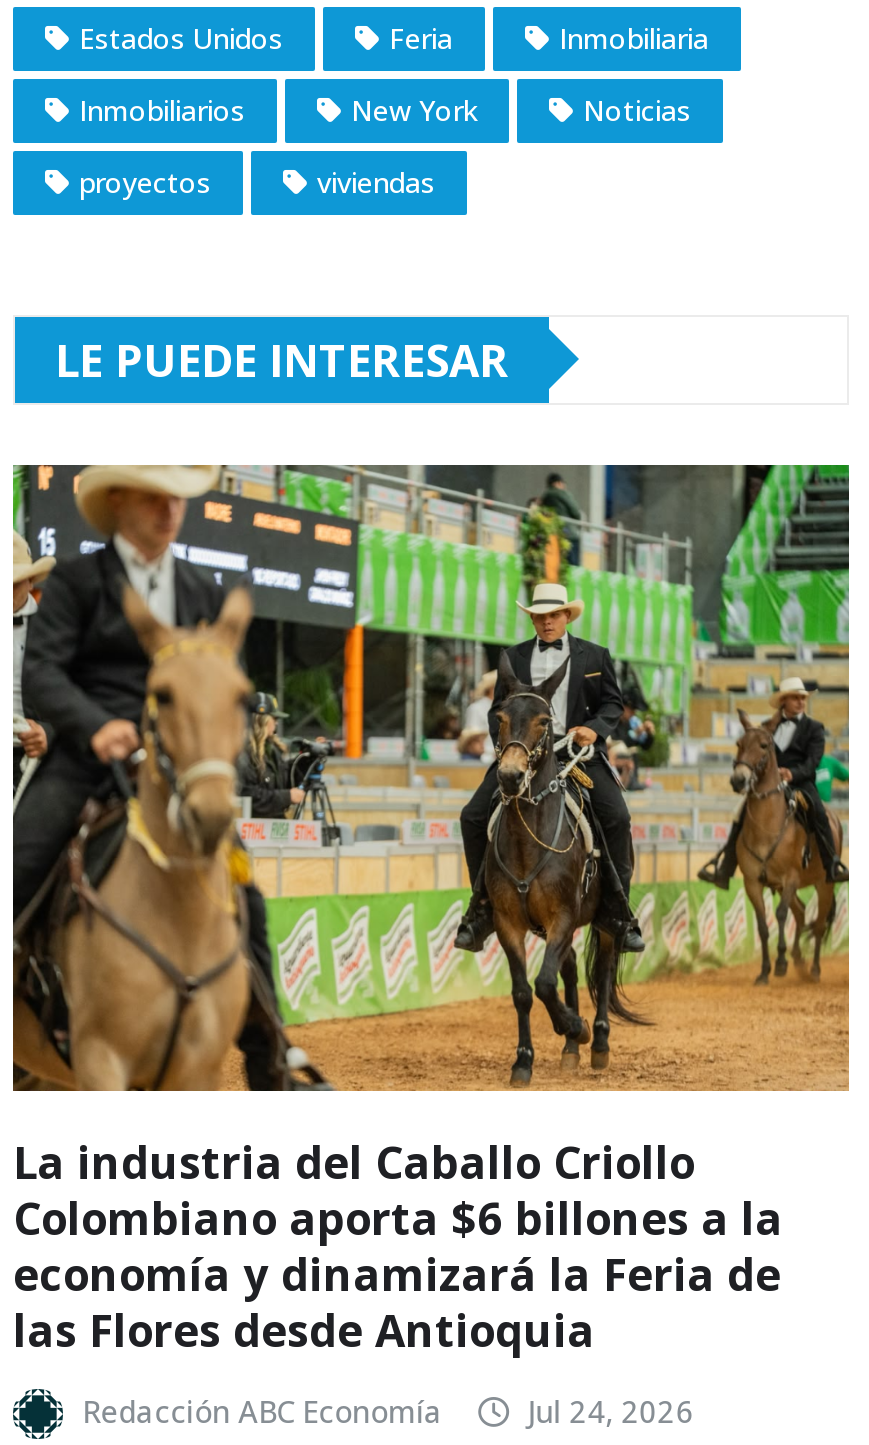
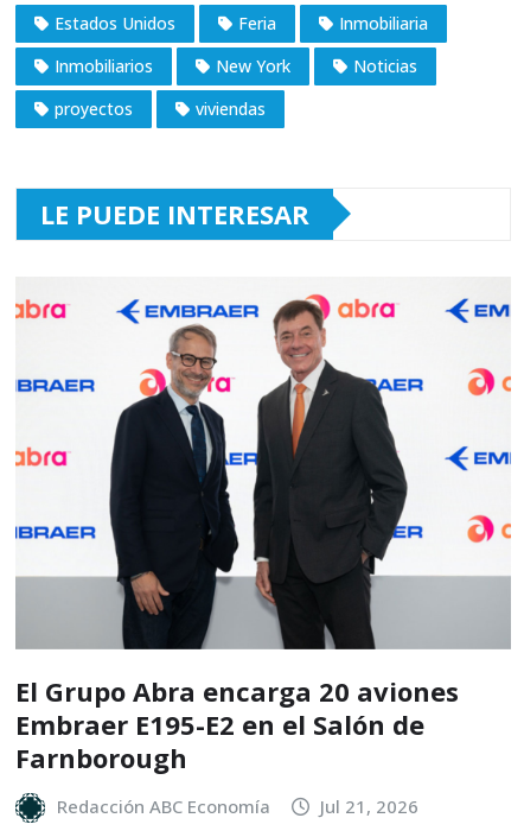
[11,463,851,1359] [image] | La industria del Caballo Criollo | Colombiano aporta $6 billones a la | economía y dinamizará la Feria de | las Flores desde Antioquia -> [14,277,512,775] [image] | El Grupo Abra encarga 20 aviones | Embraer E195-E2 en el Salón de | Farnborough
[527,1391,693,1431] Jul 24, 2026 -> [320,794,419,818] Jul 21, 2026

